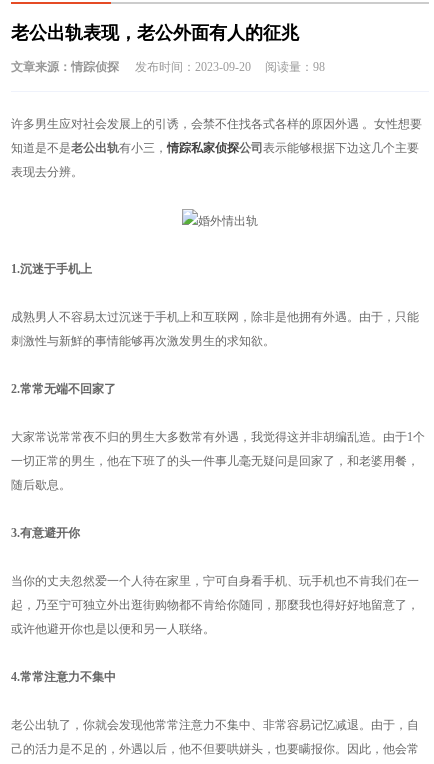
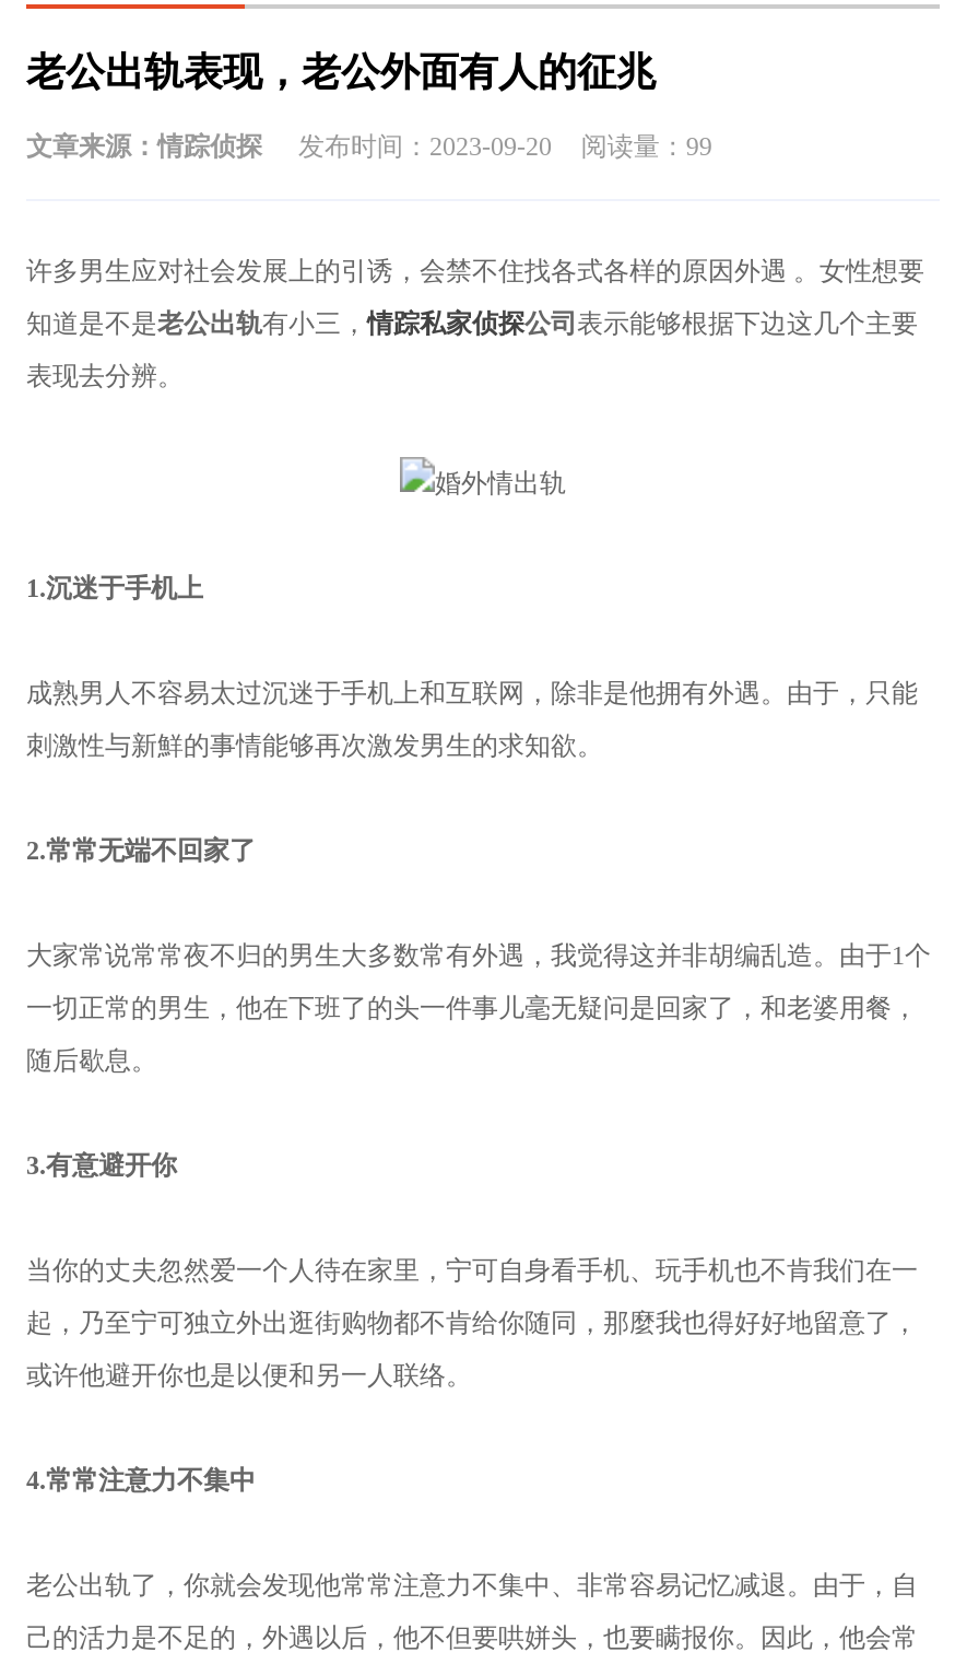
[11,60,325,74] 文章来源：情踪侦探 发布时间：2023-09-20 阅读量：98 -> [26,131,712,162] 文章来源：情踪侦探 发布时间：2023-09-20 阅读量：99

